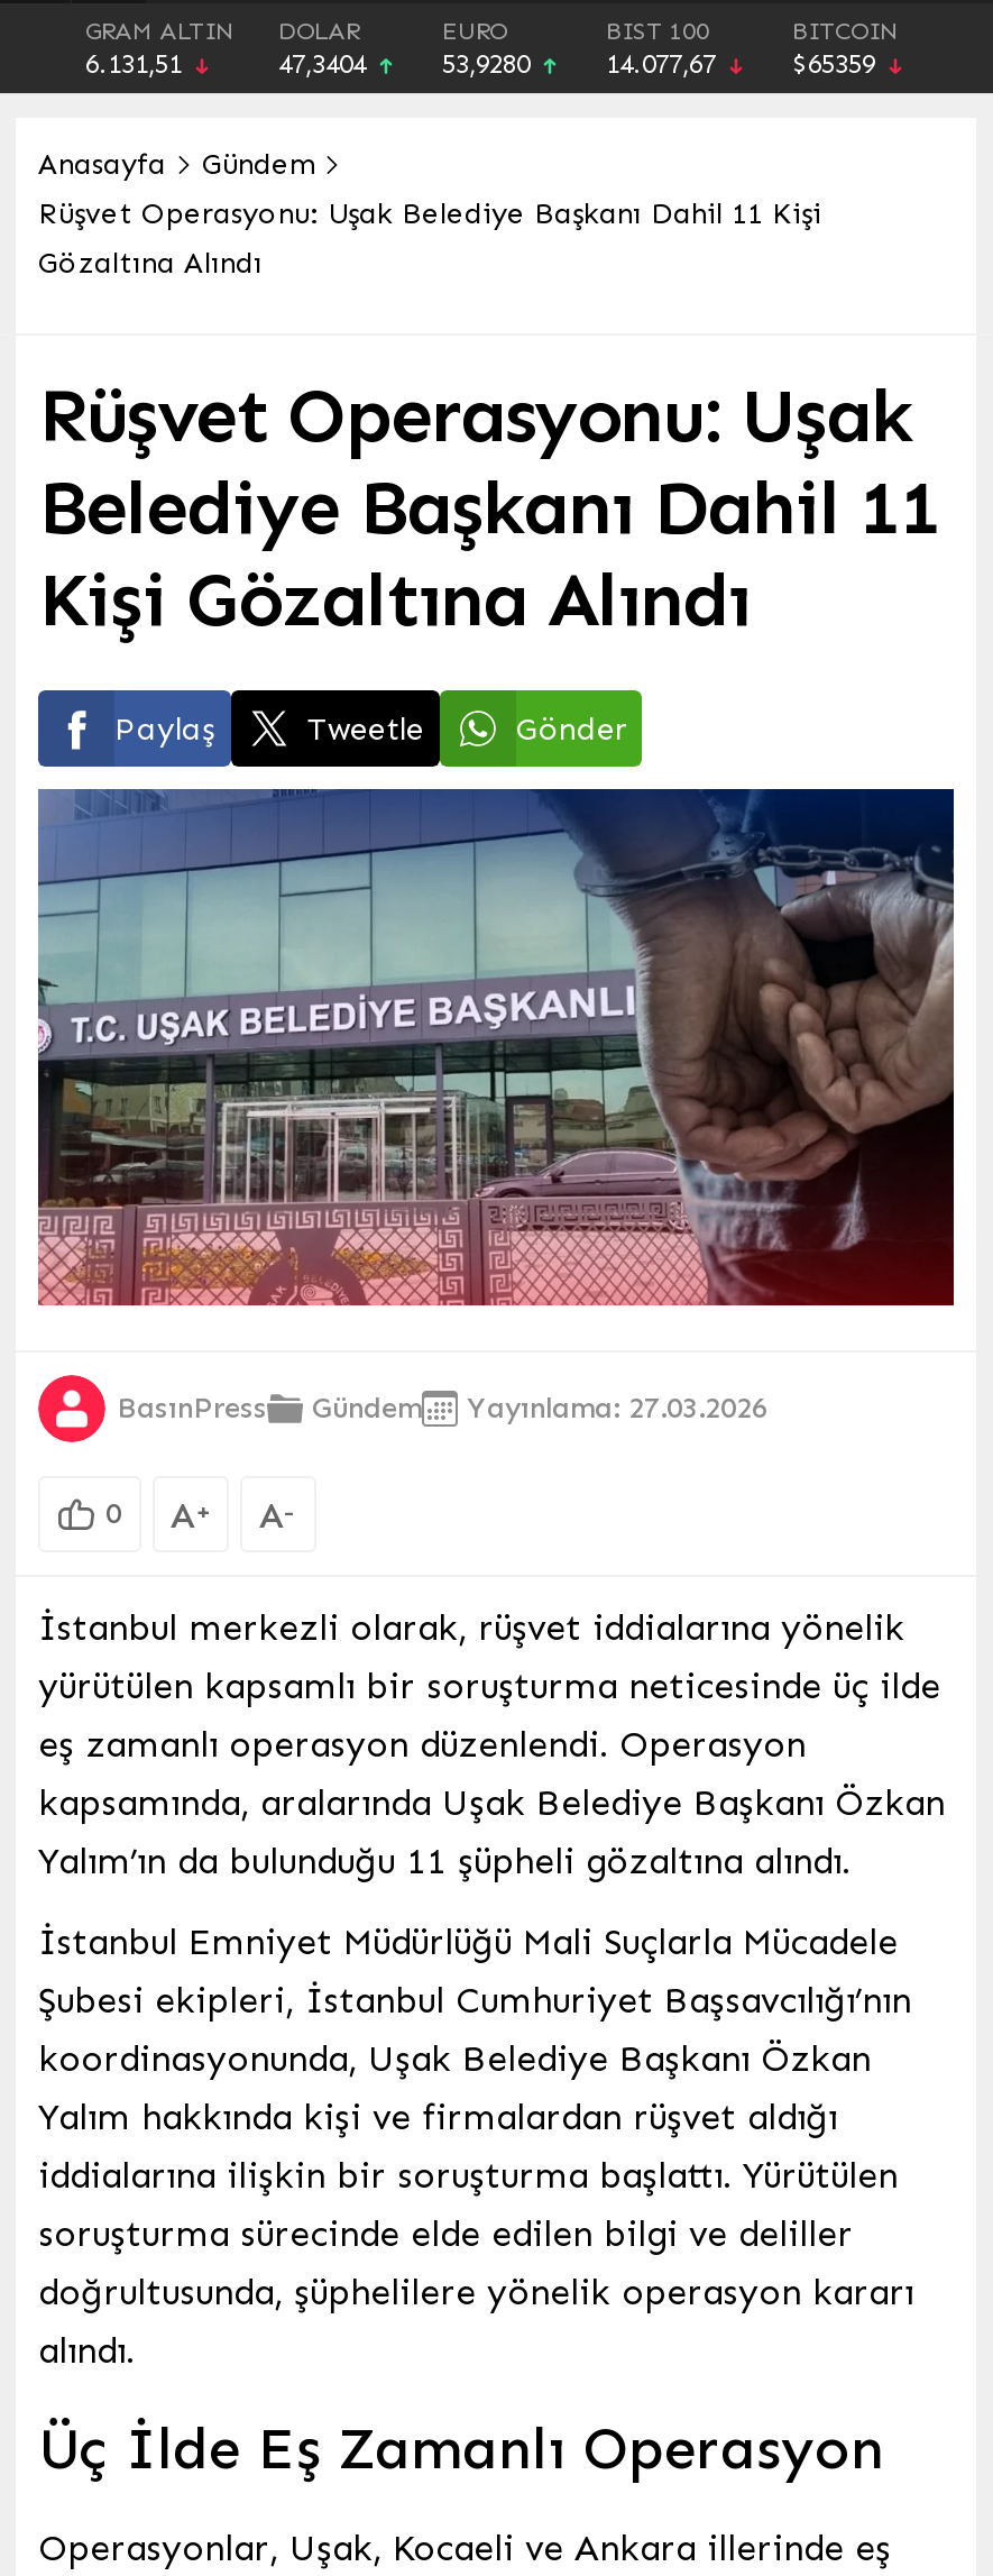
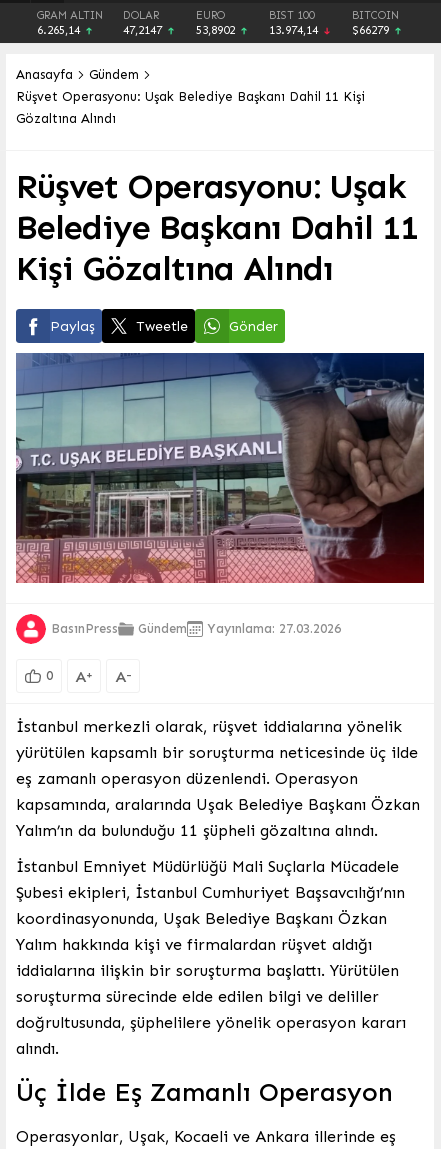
[85,48,191,80] 6.131,51 -> [37,23,84,37] 6.265,14
[278,48,375,80] 47,3404 -> [123,23,166,37] 47,2147
[442,48,539,80] 53,9280 -> [196,23,239,37] 53,8902
[606,48,725,80] 14.077,67 -> [269,23,322,37] 13.974,14
[792,48,884,80] $65359 -> [352,23,393,37] $66279

